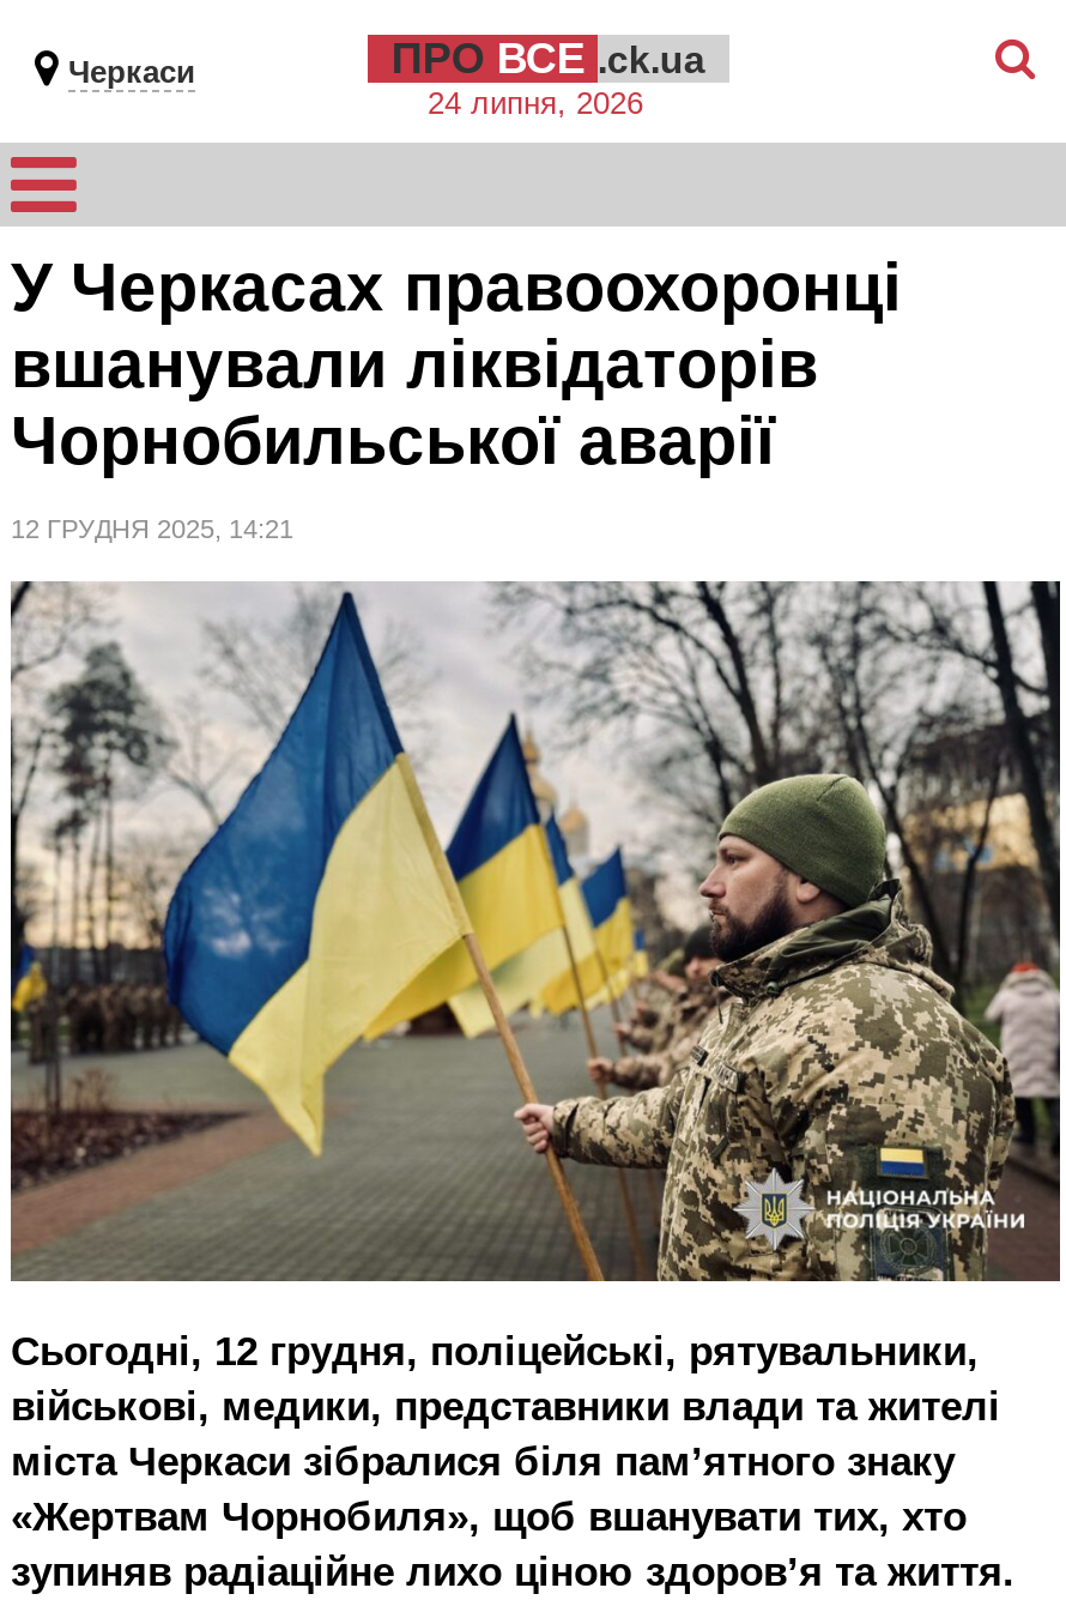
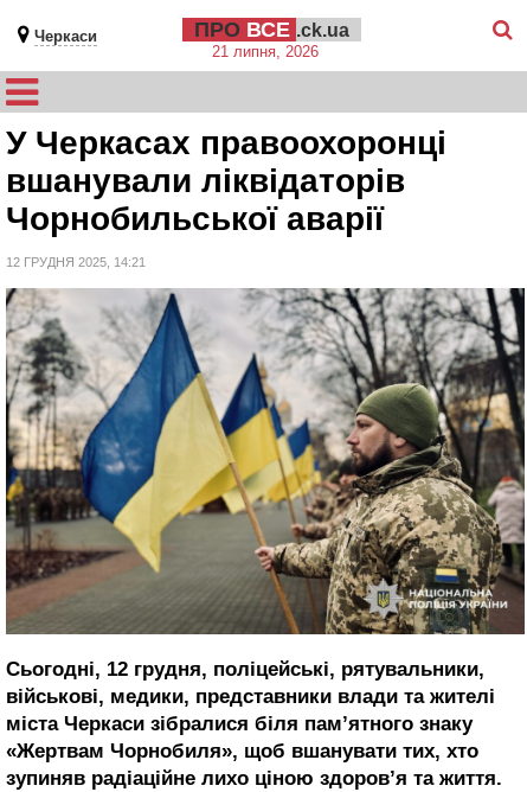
[428,85,643,121] 24 липня, 2026 -> [212,43,319,60] 21 липня, 2026

